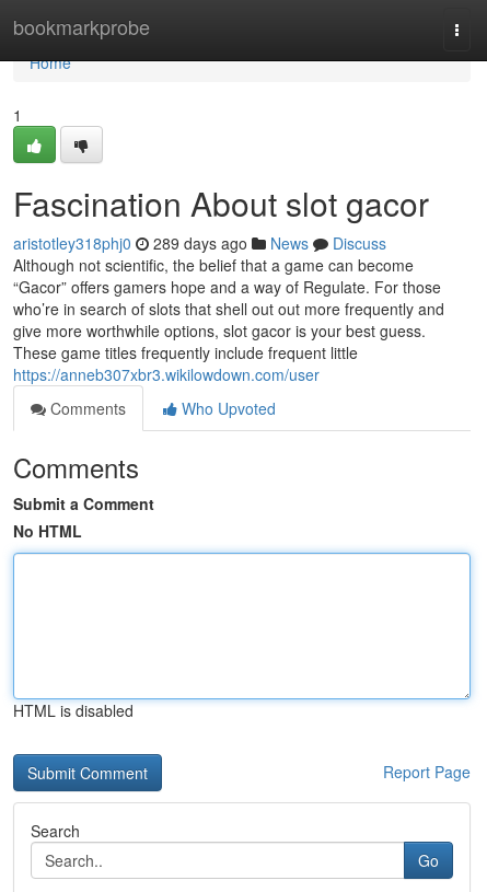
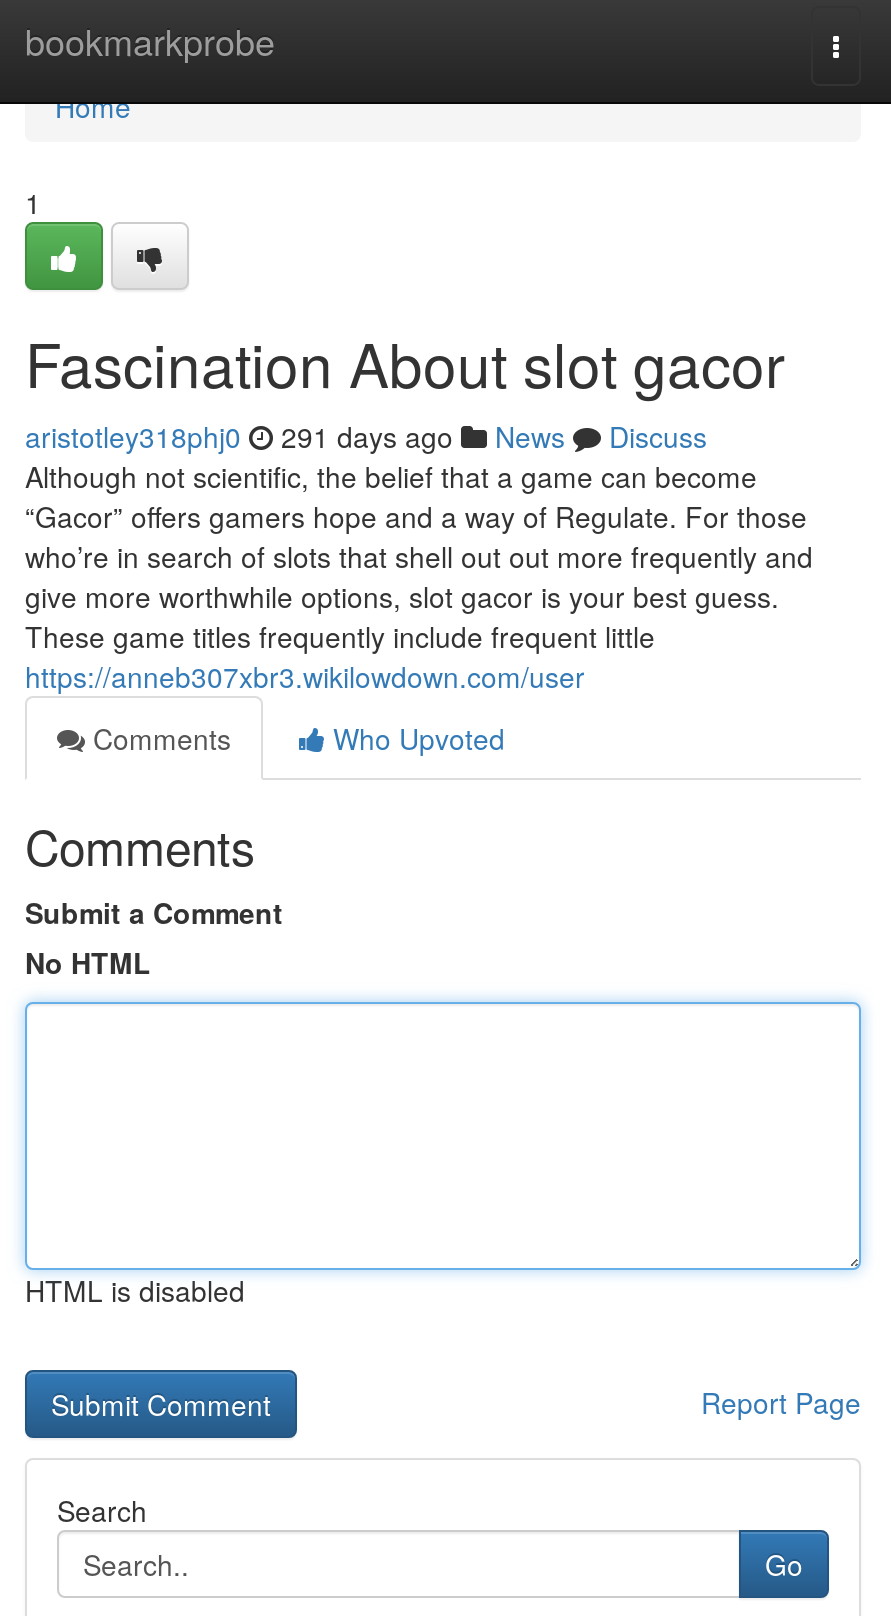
[153,232,247,254] 289 days ago -> [281,416,453,456] 291 days ago

